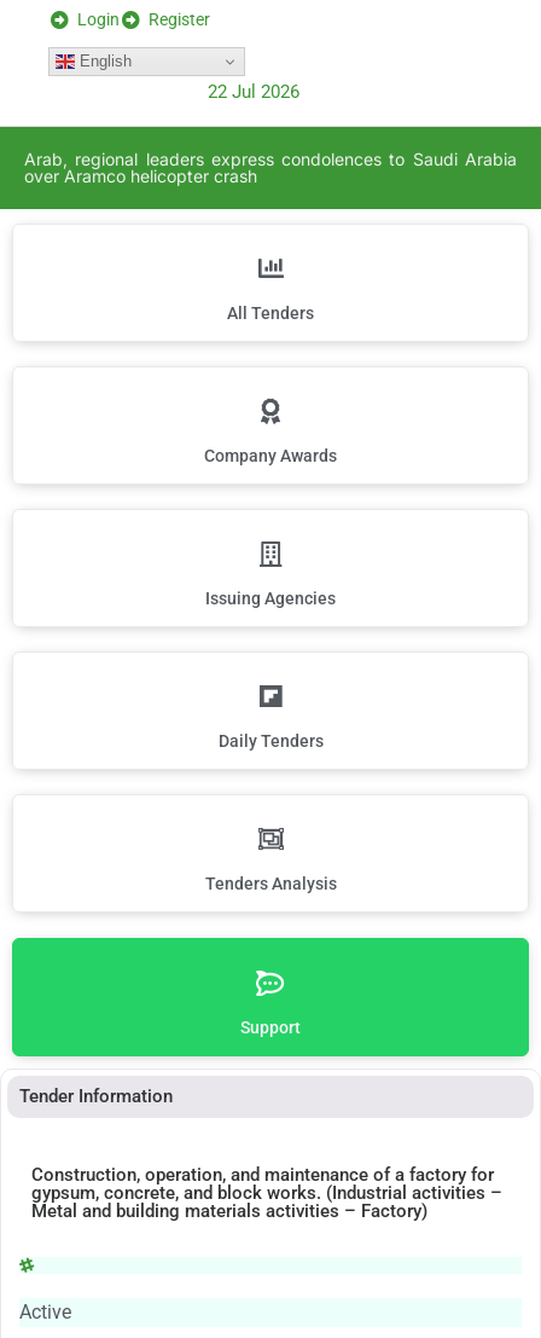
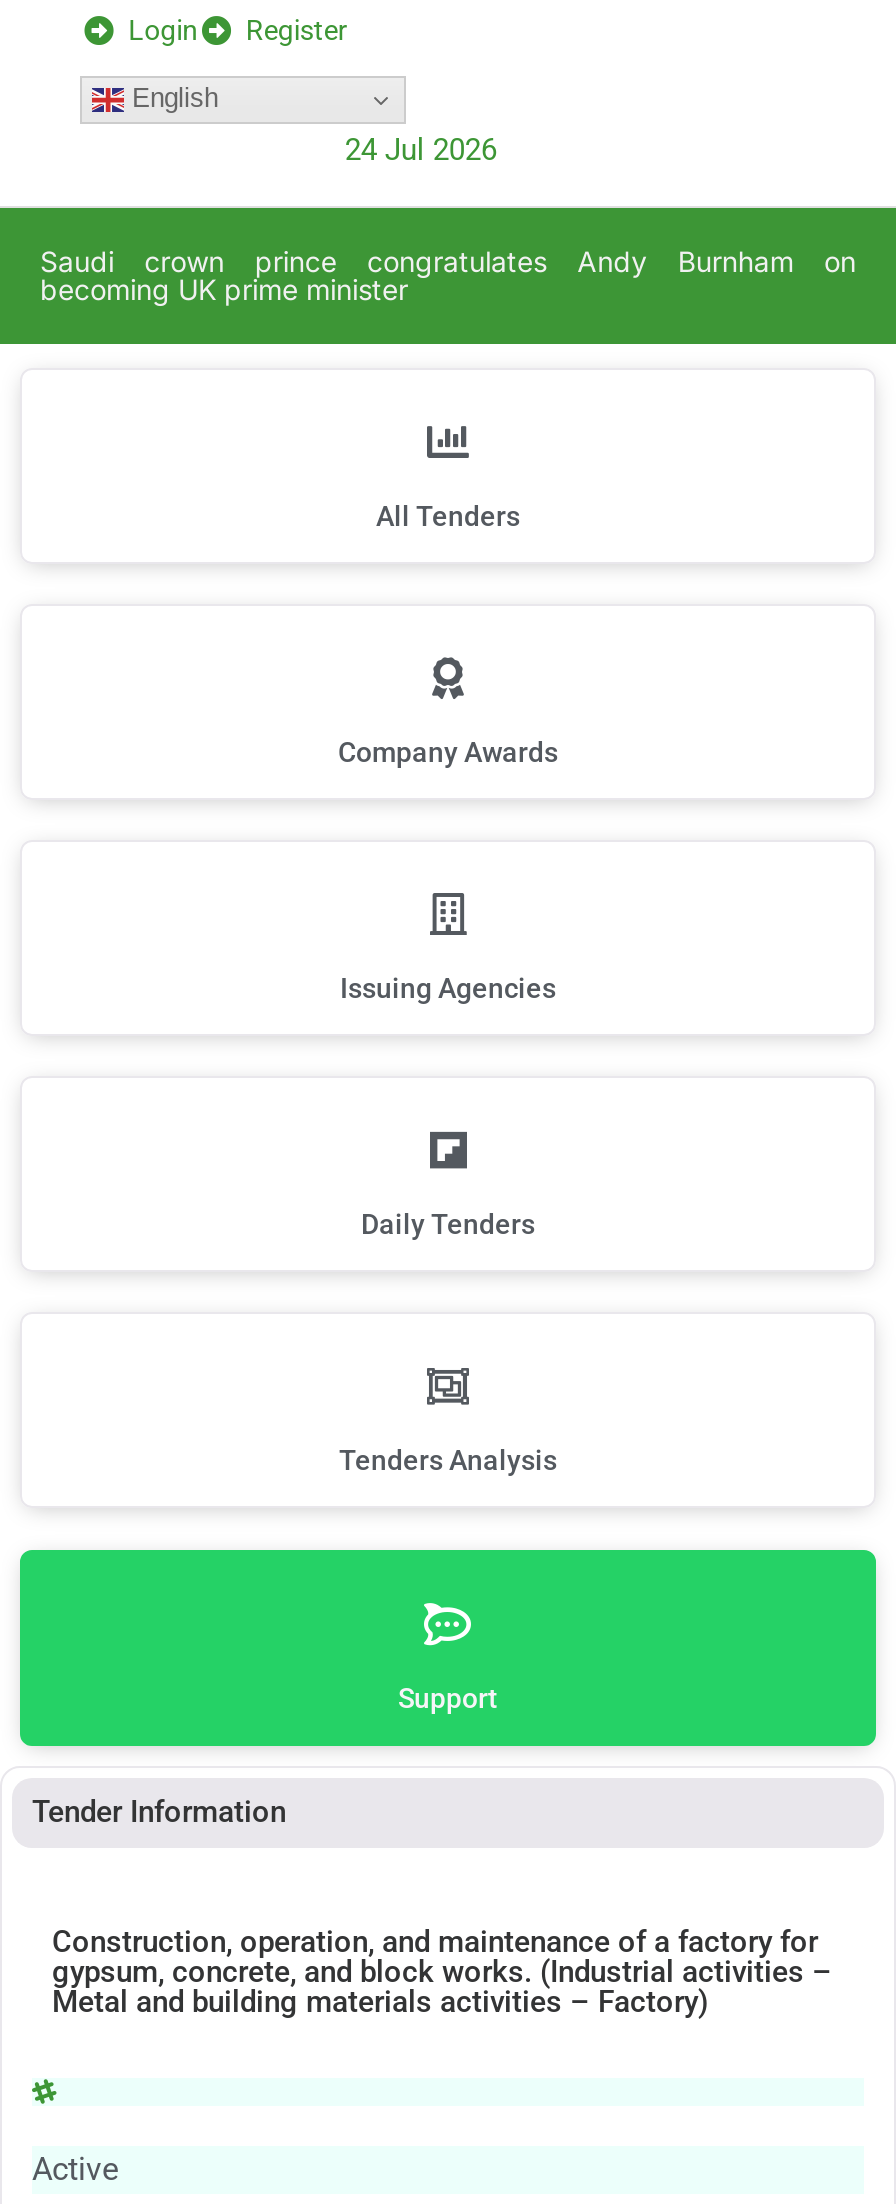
[208,81,300,103] 22 Jul 2026 -> [345,132,497,168] 24 Jul 2026
[24,149,517,186] Arab, regional leaders express condolences to Saudi Arabia | over Aramco helicopter crash -> [40,244,856,306] Saudi crown prince congratulates Andy Burnham on | becoming UK prime minister

